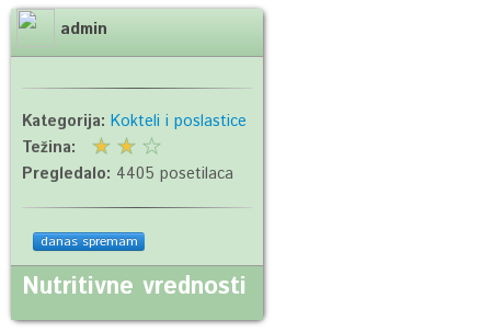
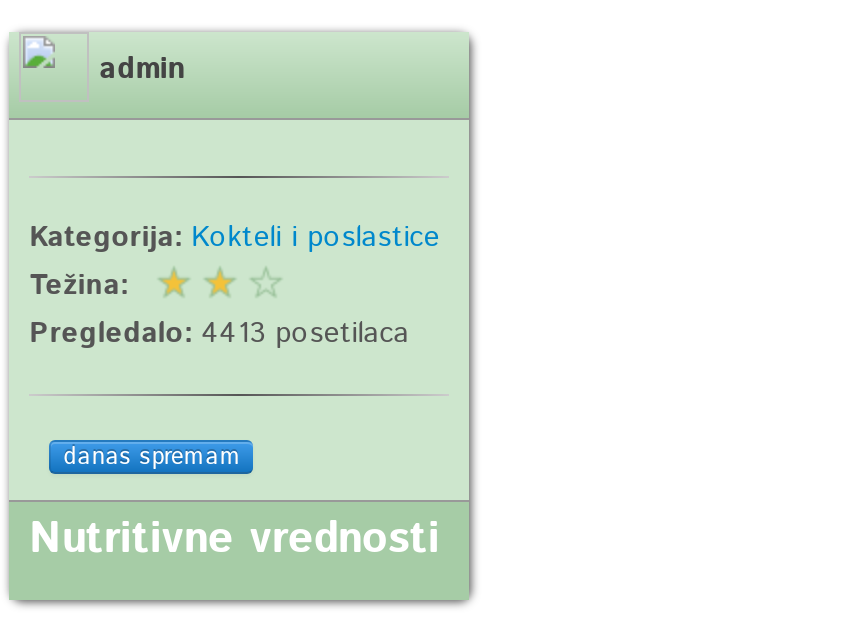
[22,163,234,185] Pregledalo: 4405 posetilaca -> [29,313,409,353] Pregledalo: 4413 posetilaca

